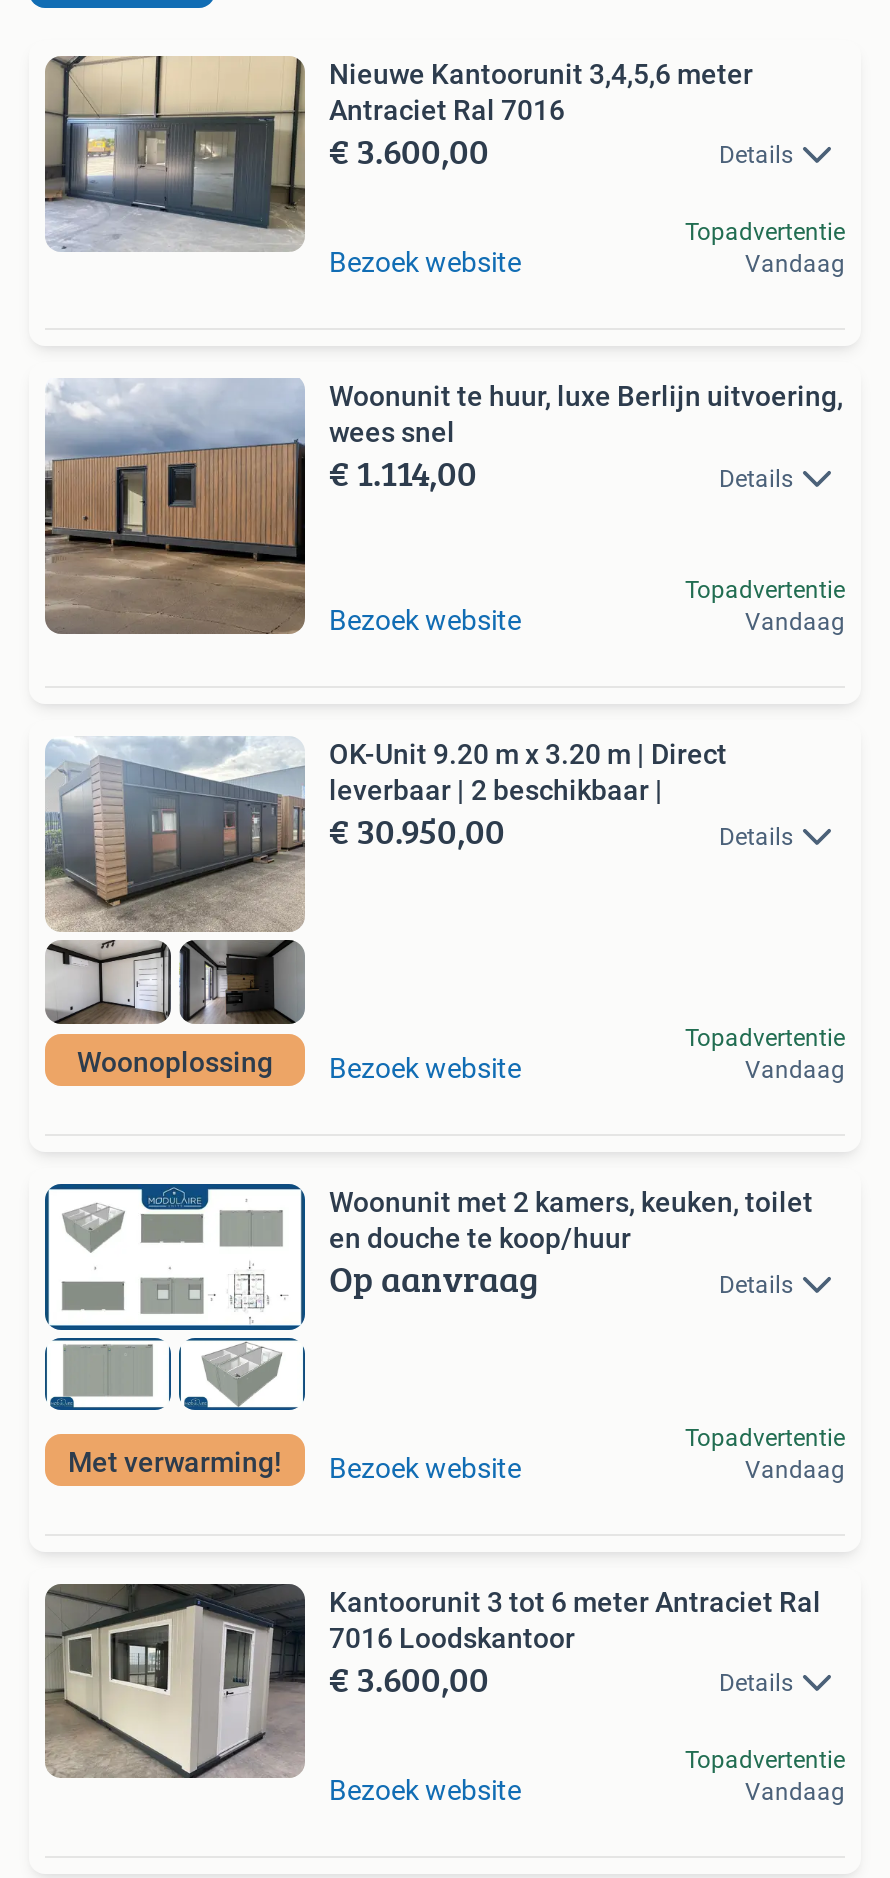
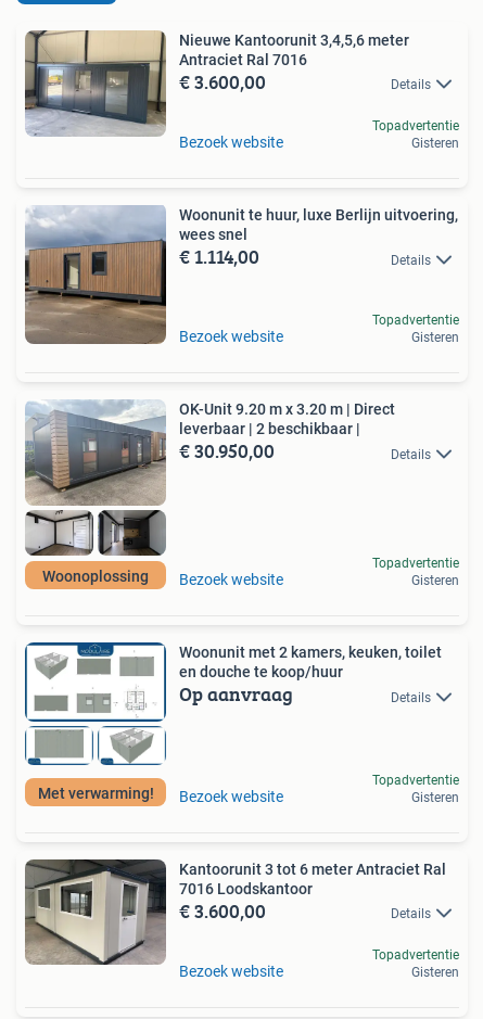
[745,251,845,279] Vandaag -> [411,136,459,151] Gisteren
[745,609,845,637] Vandaag -> [411,330,459,345] Gisteren
[745,1057,845,1085] Vandaag -> [411,573,459,589] Gisteren
[745,1455,845,1483] Vandaag -> [411,790,459,805] Gisteren
[745,1778,845,1806] Vandaag -> [411,965,459,980] Gisteren

